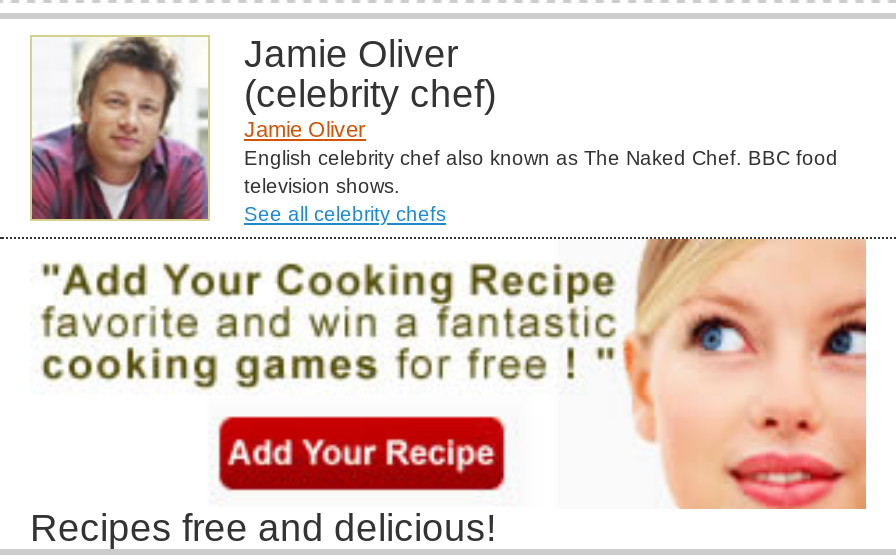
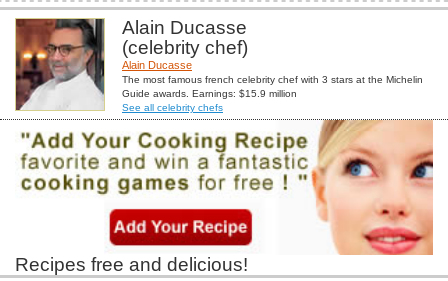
[30,32,458,221] [image] | Jamie Oliver -> [15,16,247,111] [image] | Alain Ducasse
[244,116,838,196] Jamie Oliver | English celebrity chef also known as The Naked Chef. BBC food | television shows. -> [122,58,423,98] Alain Ducasse | The most famous french celebrity chef with 3 stars at the Michelin | Guide awards. Earnings: $15.9 million

